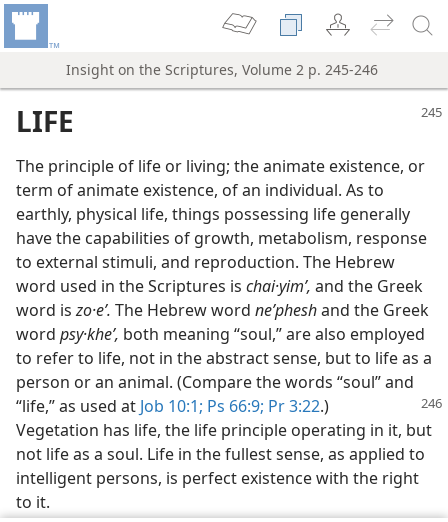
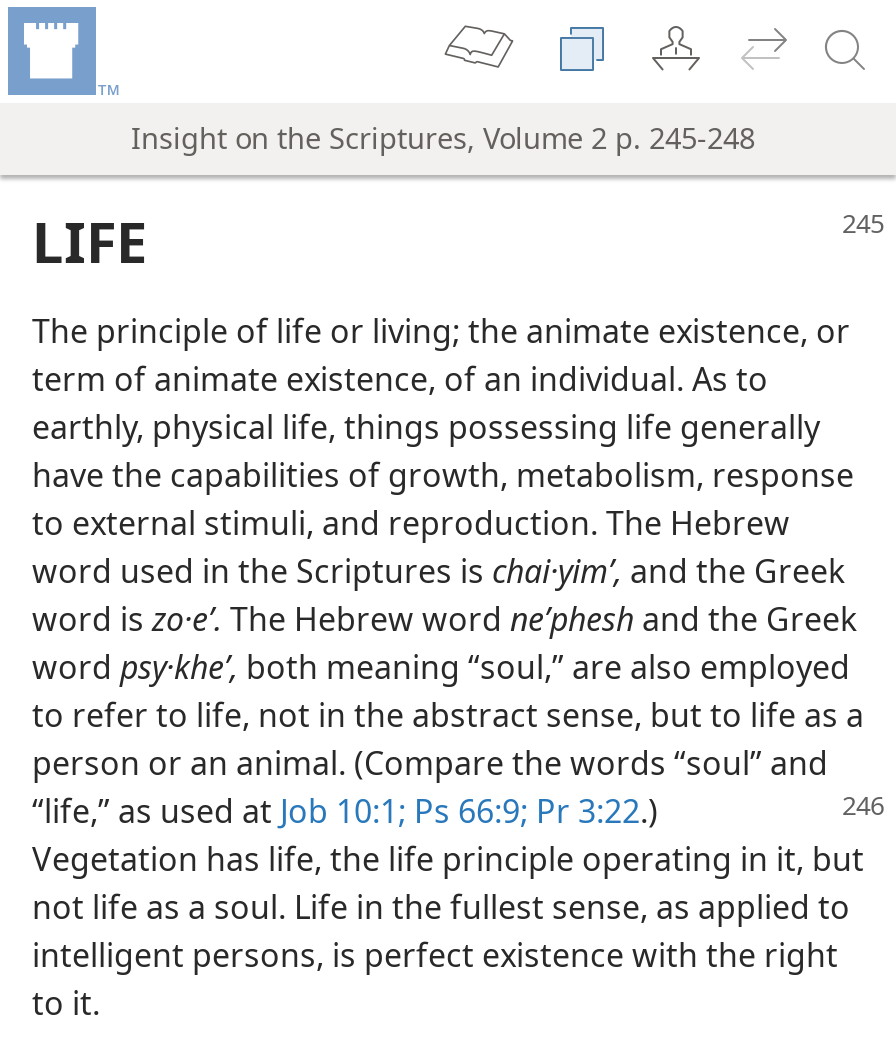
[65,60,377,79] Insight on the Scriptures, Volume 2 p. 245-246 -> [131,119,755,157] Insight on the Scriptures, Volume 2 p. 245-248

